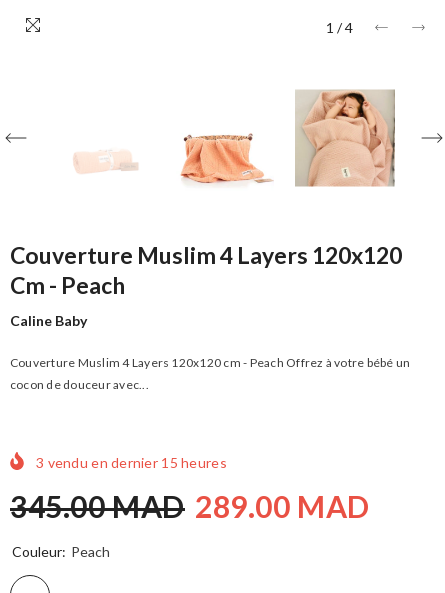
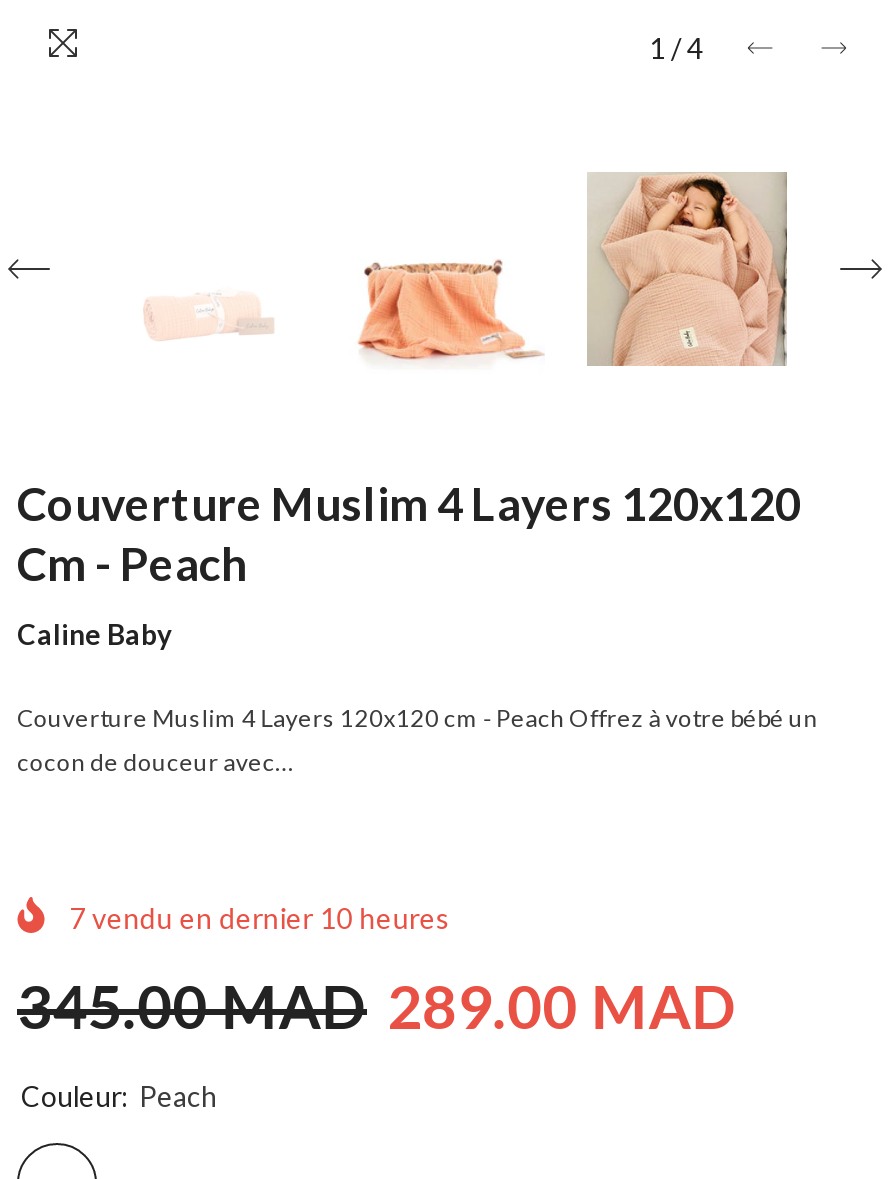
[36,454,227,471] 3 vendu en dernier 15 heures -> [69,901,451,935] 7 vendu en dernier 10 heures

